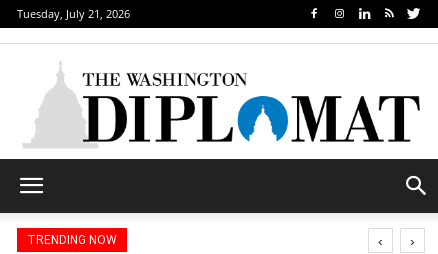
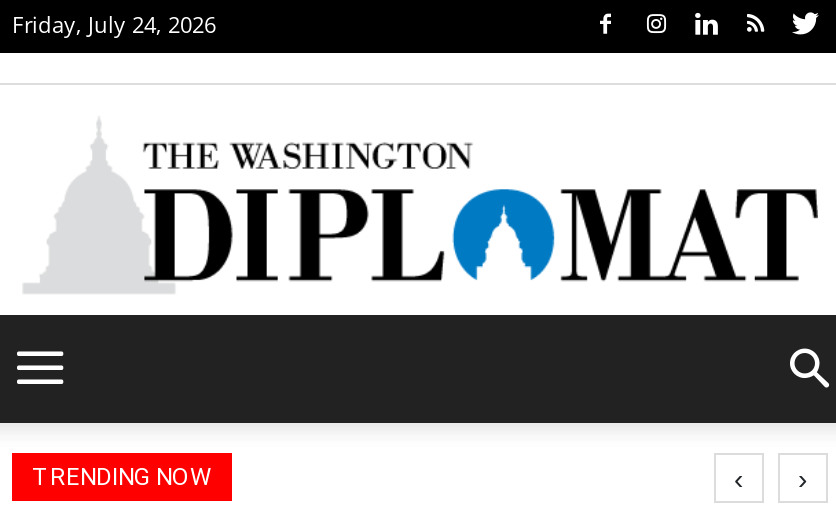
[17,6,130,21] Tuesday, July 21, 2026 -> [12,9,216,39] Friday, July 24, 2026

